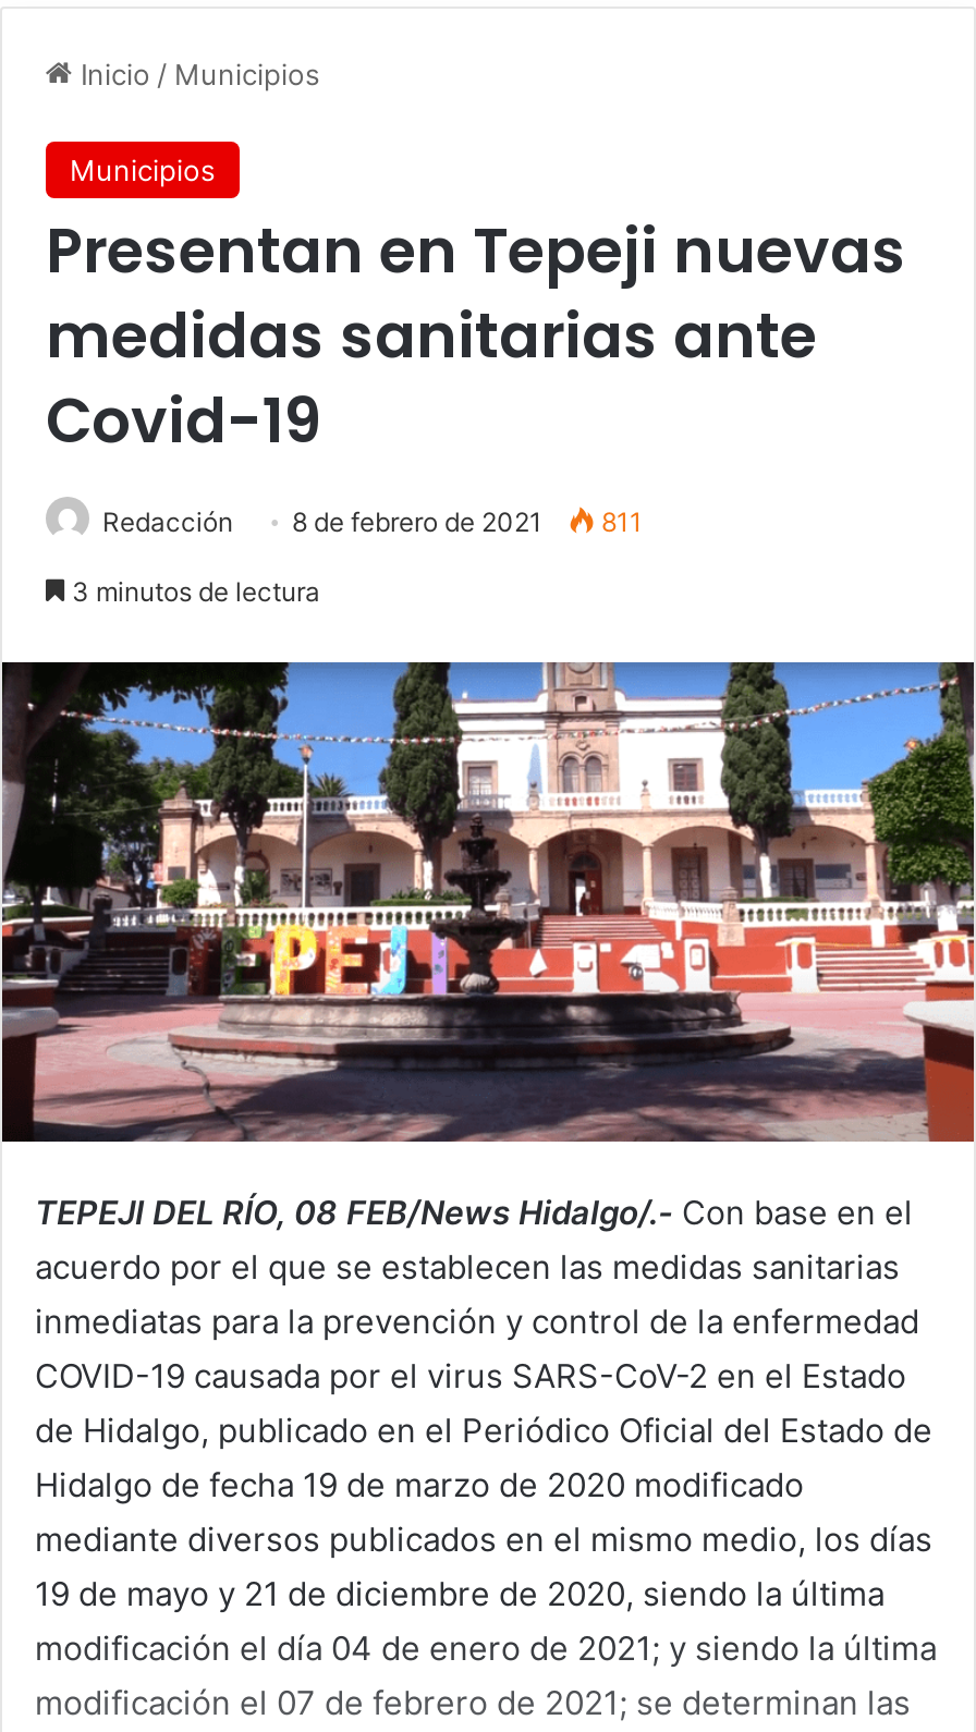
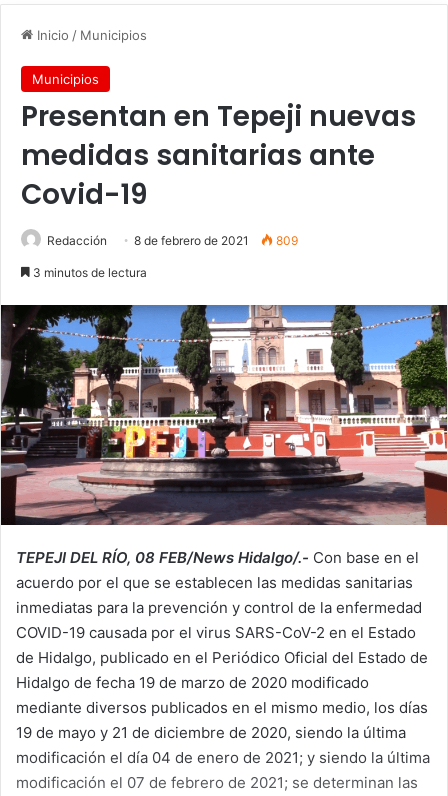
[102,506,643,538] Redacción 8 de febrero de 2021 811 -> [47,233,298,248] Redacción 8 de febrero de 2021 809

